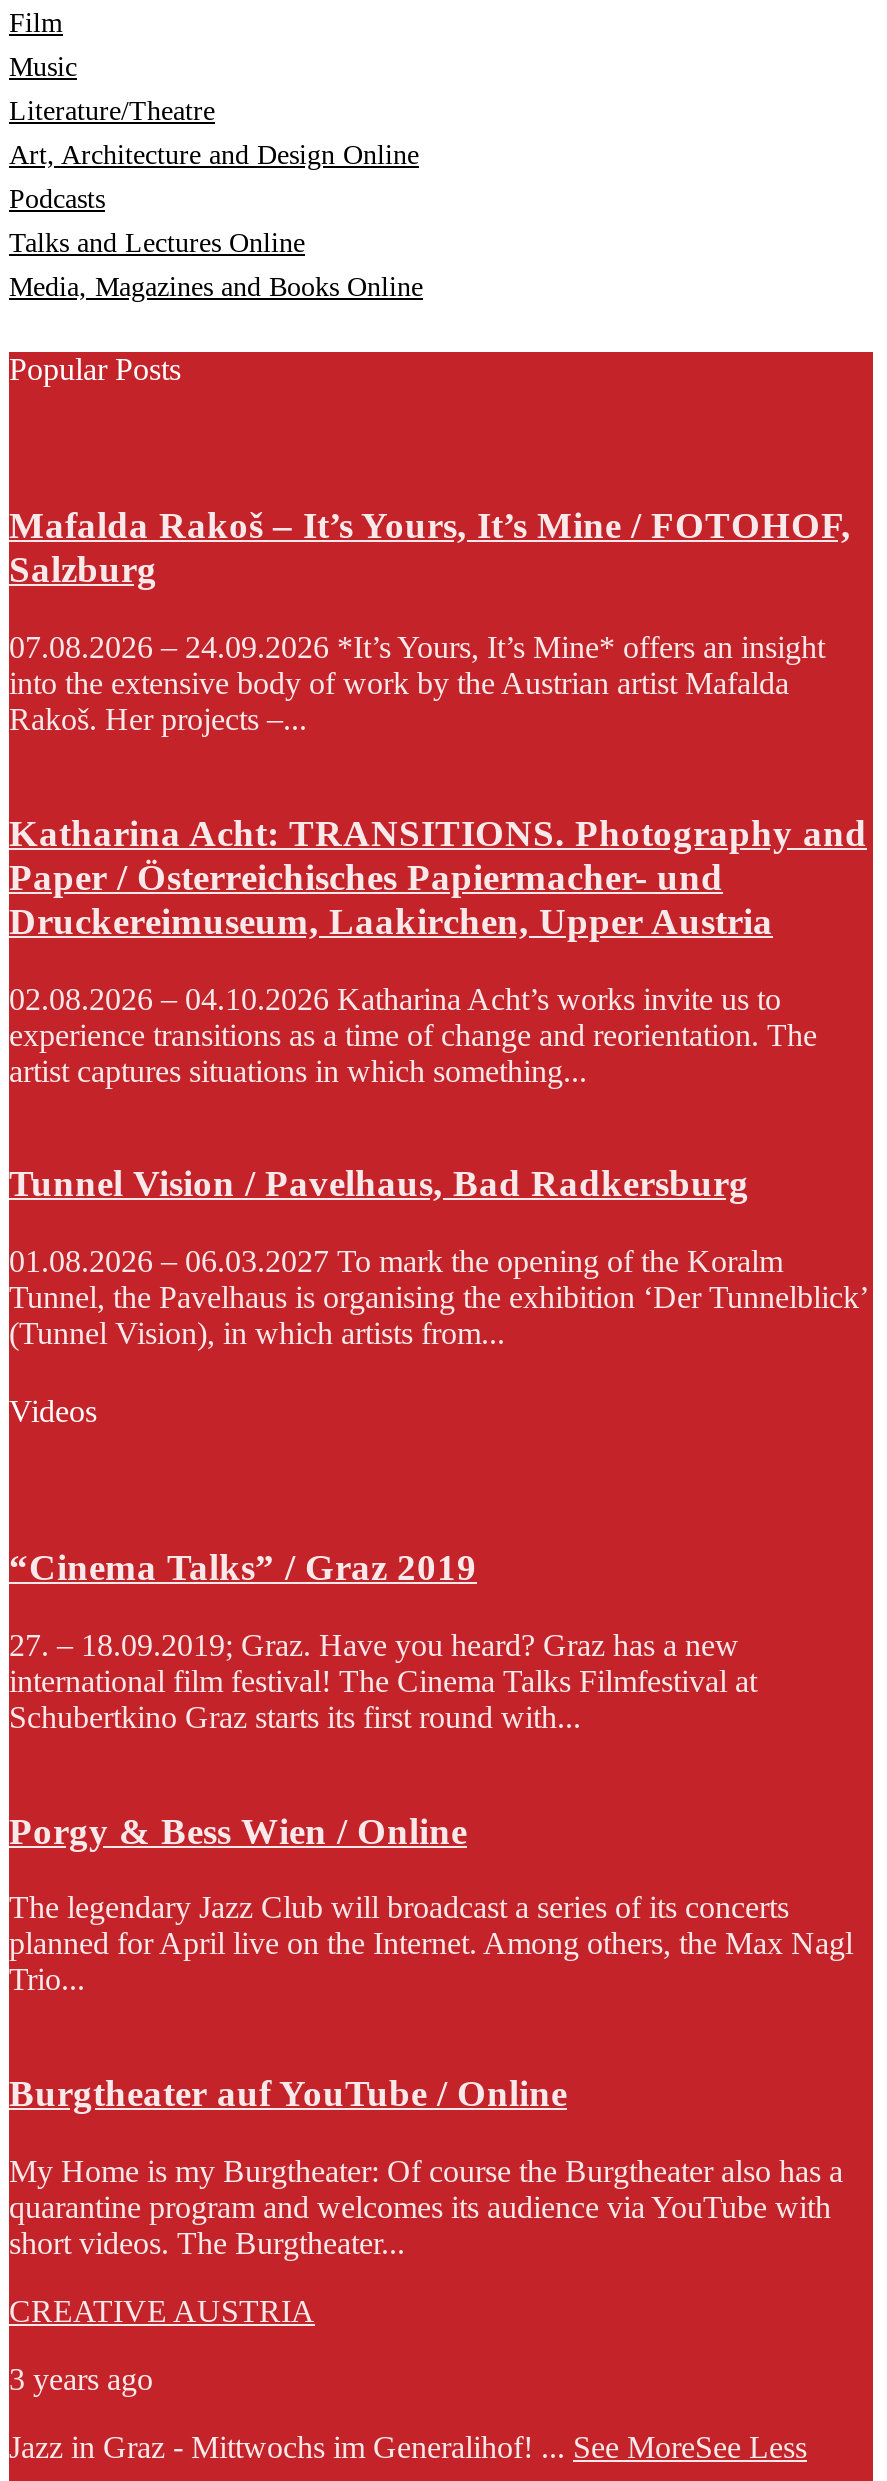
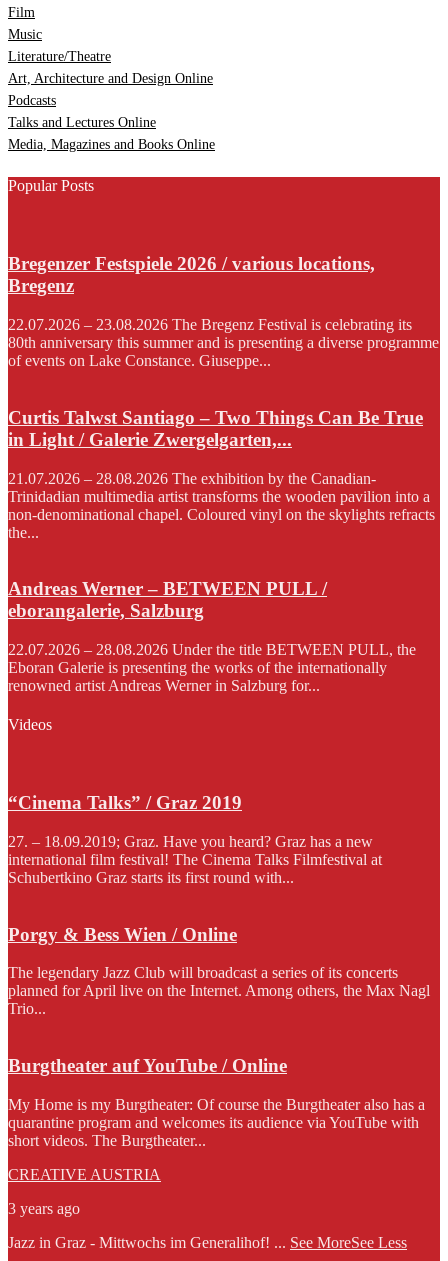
[9,505,851,591] Mafalda Rakoš – It’s Yours, It’s Mine / FOTOHOF, | Salzburg -> [8,253,375,296] Bregenzer Festspiele 2026 / various locations, | Bregenz
[9,630,825,736] 07.08.2026 – 24.09.2026 *It’s Yours, It’s Mine* offers an insight | into the extensive body of work by the Austrian artist Mafalda | Rakoš. Her projects –... -> [8,316,439,369] 22.07.2026 – 23.08.2026 The Bregenz Festival is celebrating its | 80th anniversary this summer and is presenting a diverse programme | of events on Lake Constance. Giuseppe...
[9,812,867,942] Katharina Acht: TRANSITIONS. Photography and | Paper / Österreichisches Papiermacher- und | Druckereimuseum, Laakirchen, Upper Austria -> [8,407,423,450] Curtis Talwst Santiago – Two Things Can Be True | in Light / Galerie Zwergelgarten,...
[9,981,817,1087] 02.08.2026 – 04.10.2026 Katharina Acht’s works invite us to | experience transitions as a time of change and reorientation. The | artist captures situations in which something... -> [8,470,435,541] 21.07.2026 – 28.08.2026 The exhibition by the Canadian- | Trinidadian multimedia artist transforms the wooden pavilion into a | non-denominational chapel. Coloured vinyl on the skylights refracts | the...
[9,1163,749,1205] Tunnel Vision / Pavelhaus, Bad Radkersburg -> [8,578,327,621] Andreas Werner – BETWEEN PULL / | eborangalerie, Salzburg
[9,1244,867,1350] 01.08.2026 – 06.03.2027 To mark the opening of the Koralm | Tunnel, the Pavelhaus is organising the exhibition ‘Der Tunnelblick’ | (Tunnel Vision), in which artists from... -> [8,641,416,694] 22.07.2026 – 28.08.2026 Under the title BETWEEN PULL, the | Eboran Galerie is presenting the works of the internationally | renowned artist Andreas Werner in Salzburg for...

